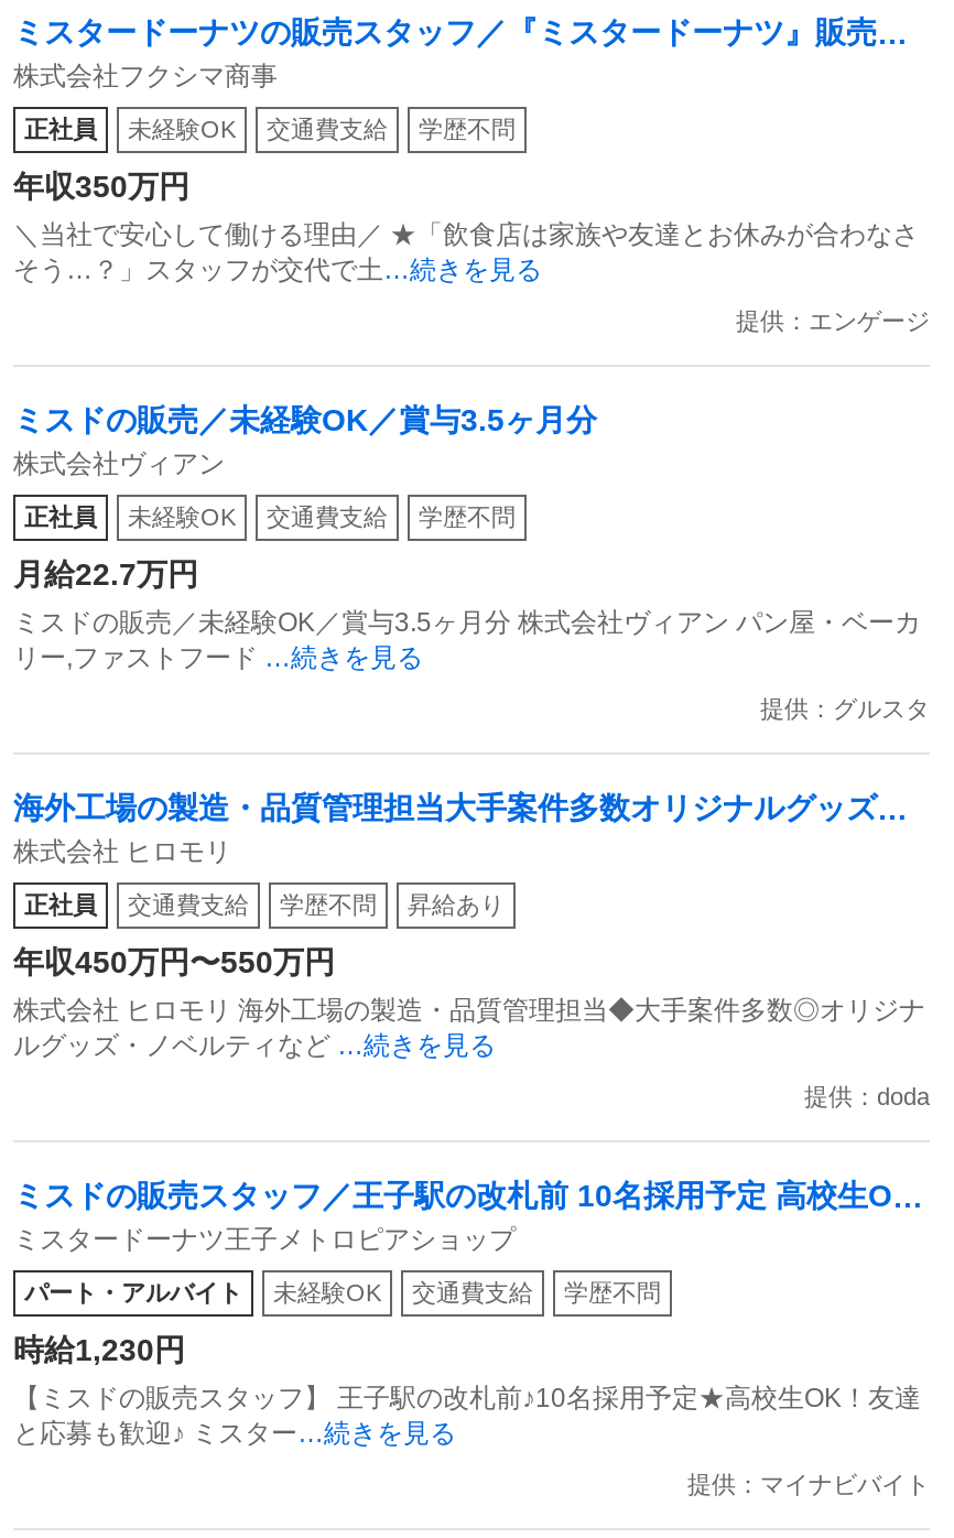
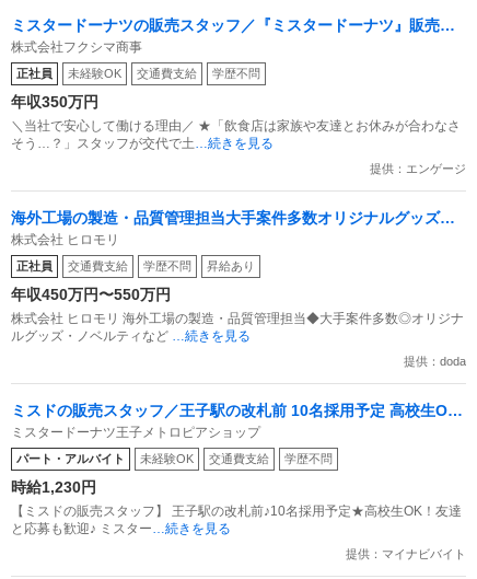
[13,403,930,722] ミスドの販売／未経験OK／賞与3.5ヶ月分 | 株式会社ヴィアン | 正社員 | 未経験OK | 交通費支給 | 学歴不問 | 月給22.7万円 | ミスドの販売／未経験OK／賞与3.5ヶ月分 株式会社ヴィアン パン屋・ベーカ | リー,ファストフード…続きを見る | 提供：グルスタ -> none

